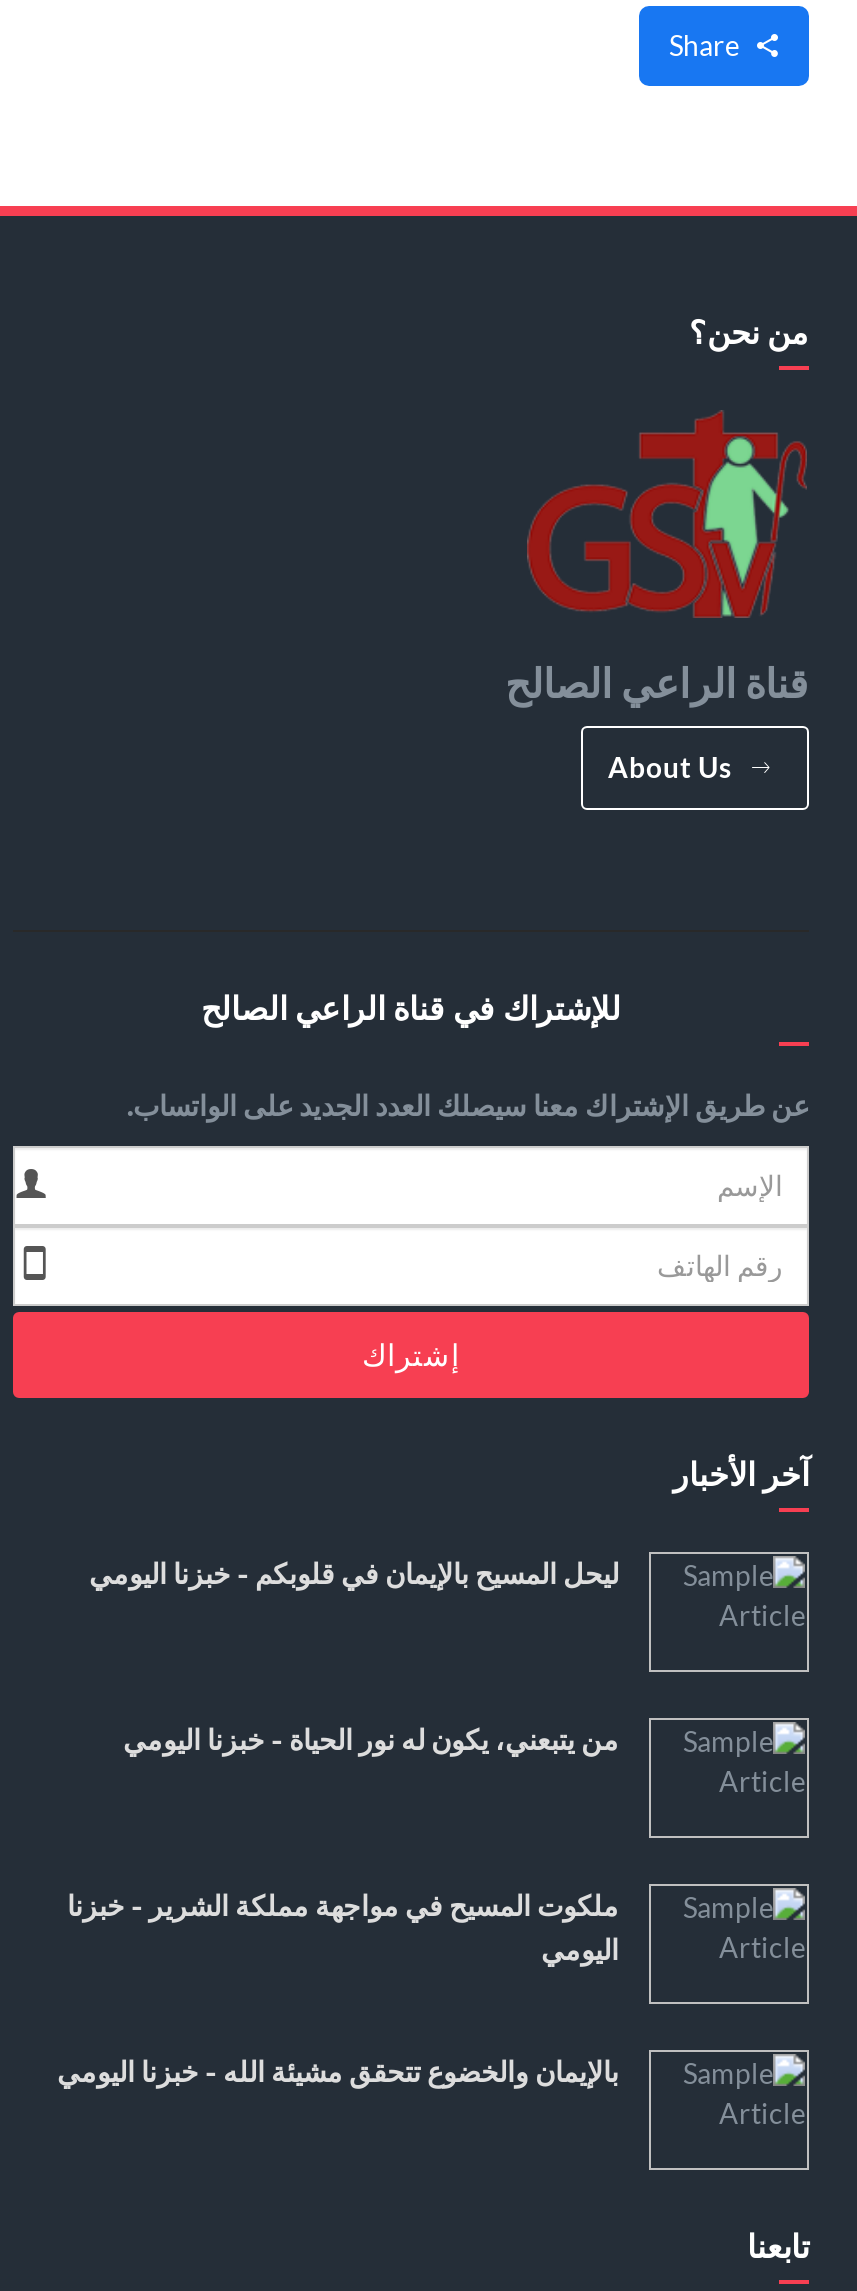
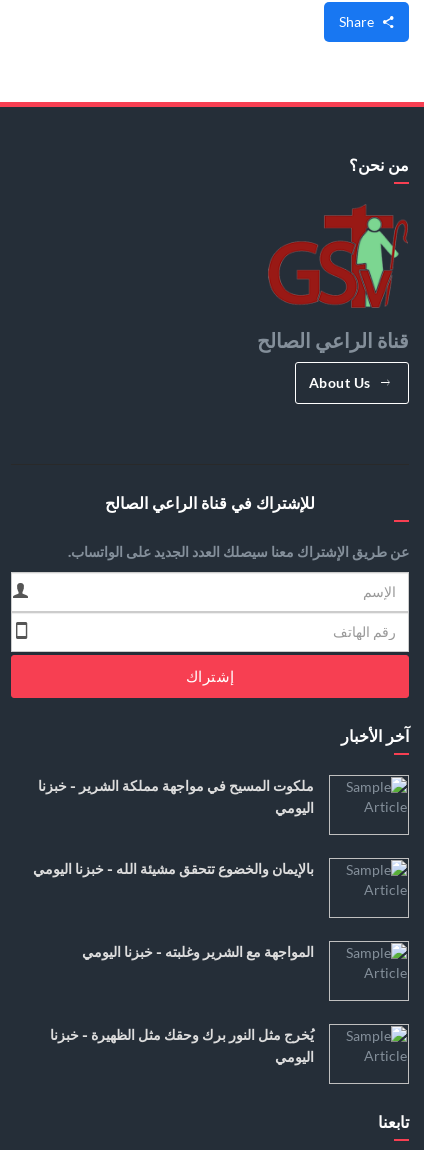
[89,1557,619,1589] ليحل المسيح بالإيمان في قلوبكم - خبزنا اليومي -> none
[123,1723,619,1755] من يتبعني، يكون له نور الحياة - خبزنا اليومي -> none
moved [57,1889,619,2087] -> [33,778,314,877]: ملكوت المسيح في مواجهة مملكة الشرير - خبزنا | اليومي | بالإيمان والخضوع تتحقق مشيئة الله - خبزنا اليومي
moved [725,2056,805,2128] -> [367,861,407,897]: [image]
none -> [50,1027,314,1065] يُخرج مثل النور برك وحقك مثل الظهيرة - خبزنا | اليومي
none -> [82,944,314,960] المواجهة مع الشرير وغلبته - خبزنا اليومي

